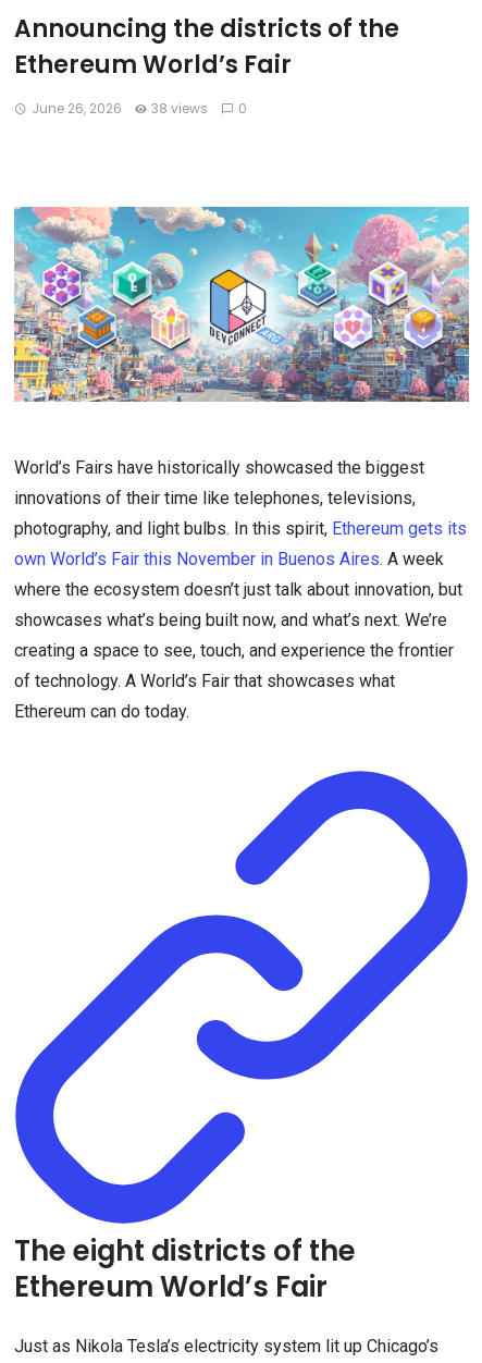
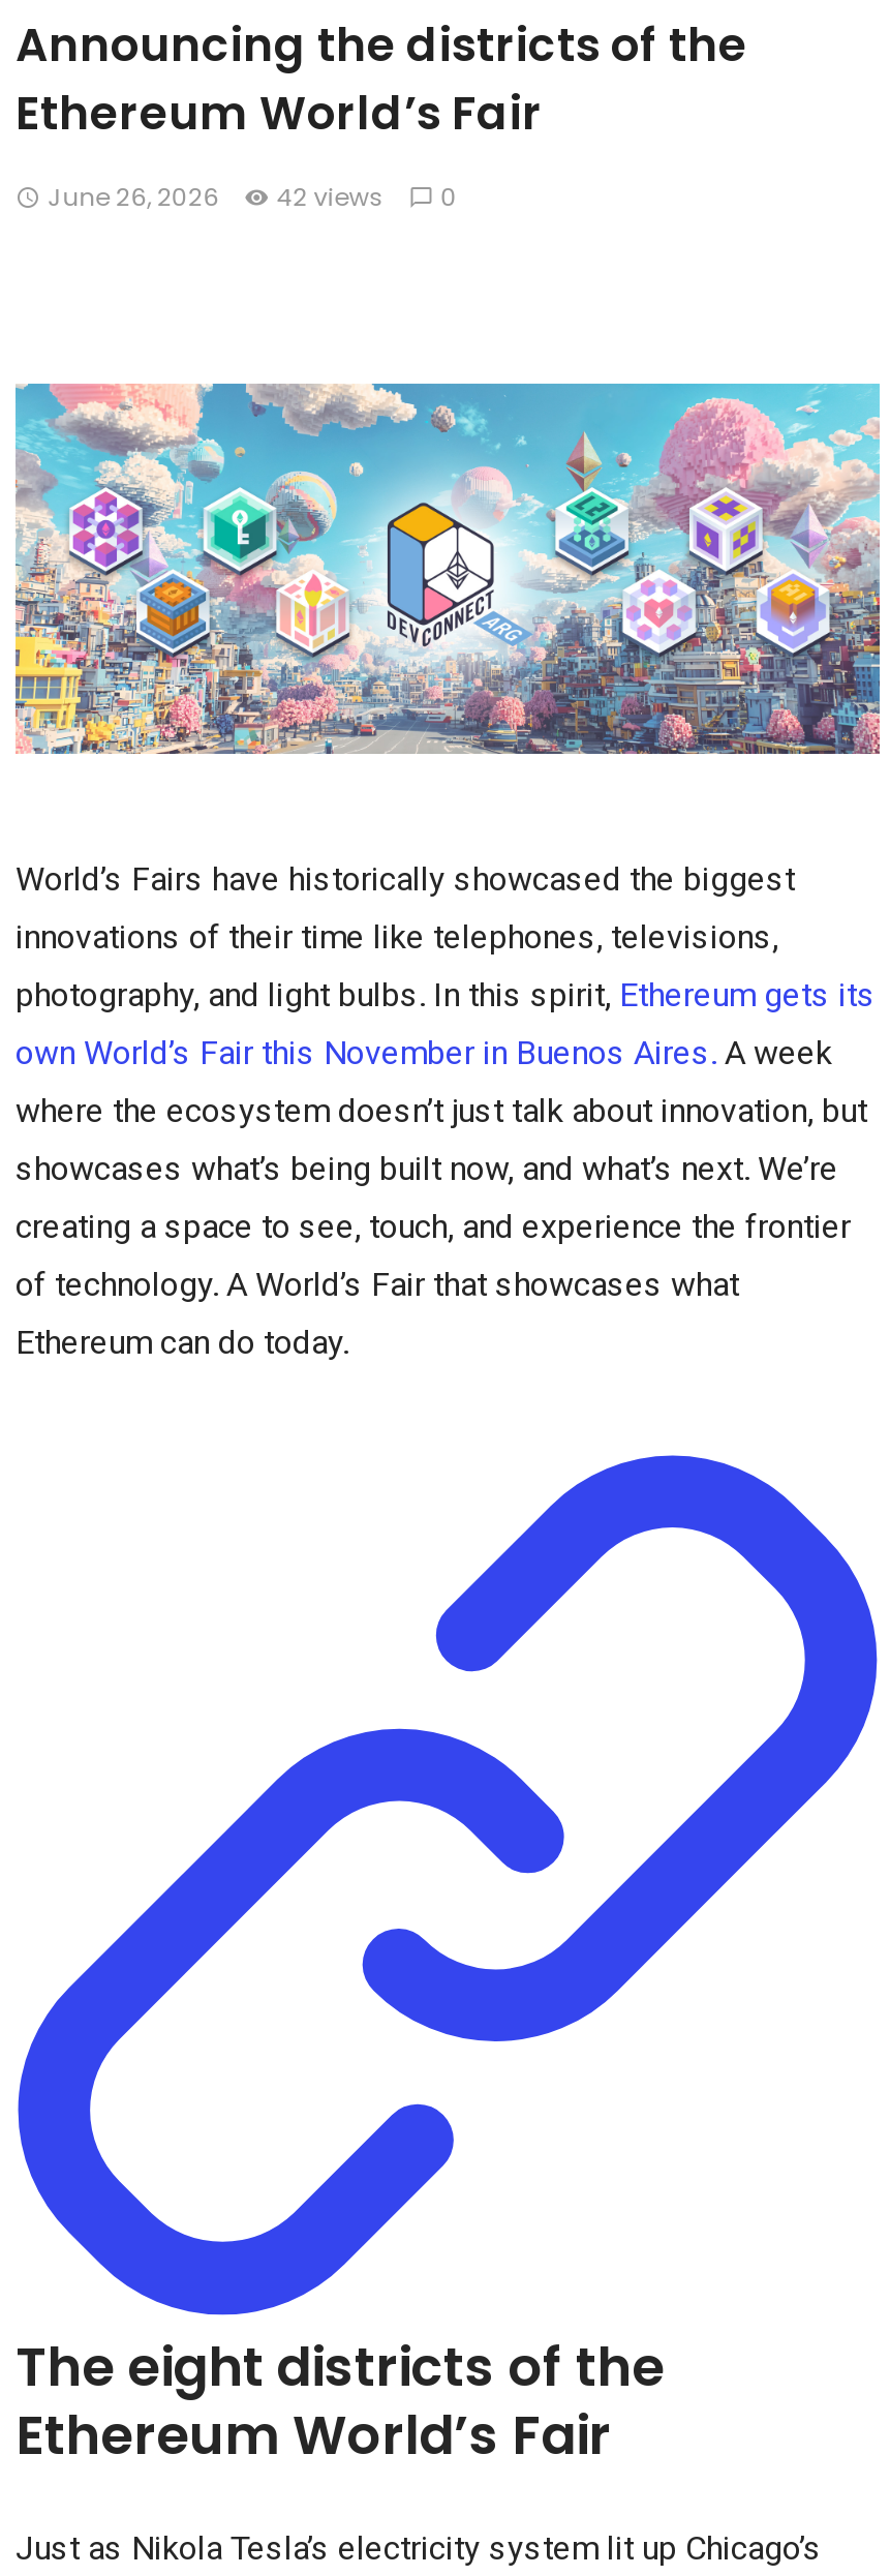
[31,99,247,118] June 26, 2026 38 views 0 -> [48,179,458,214] June 26, 2026 42 views 0

